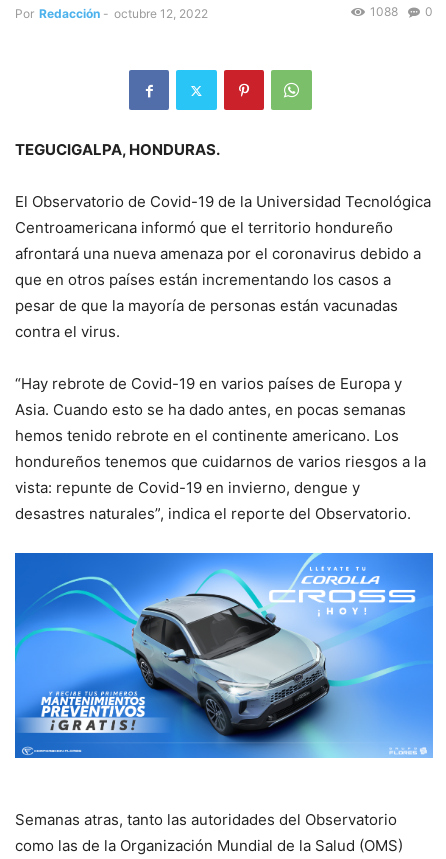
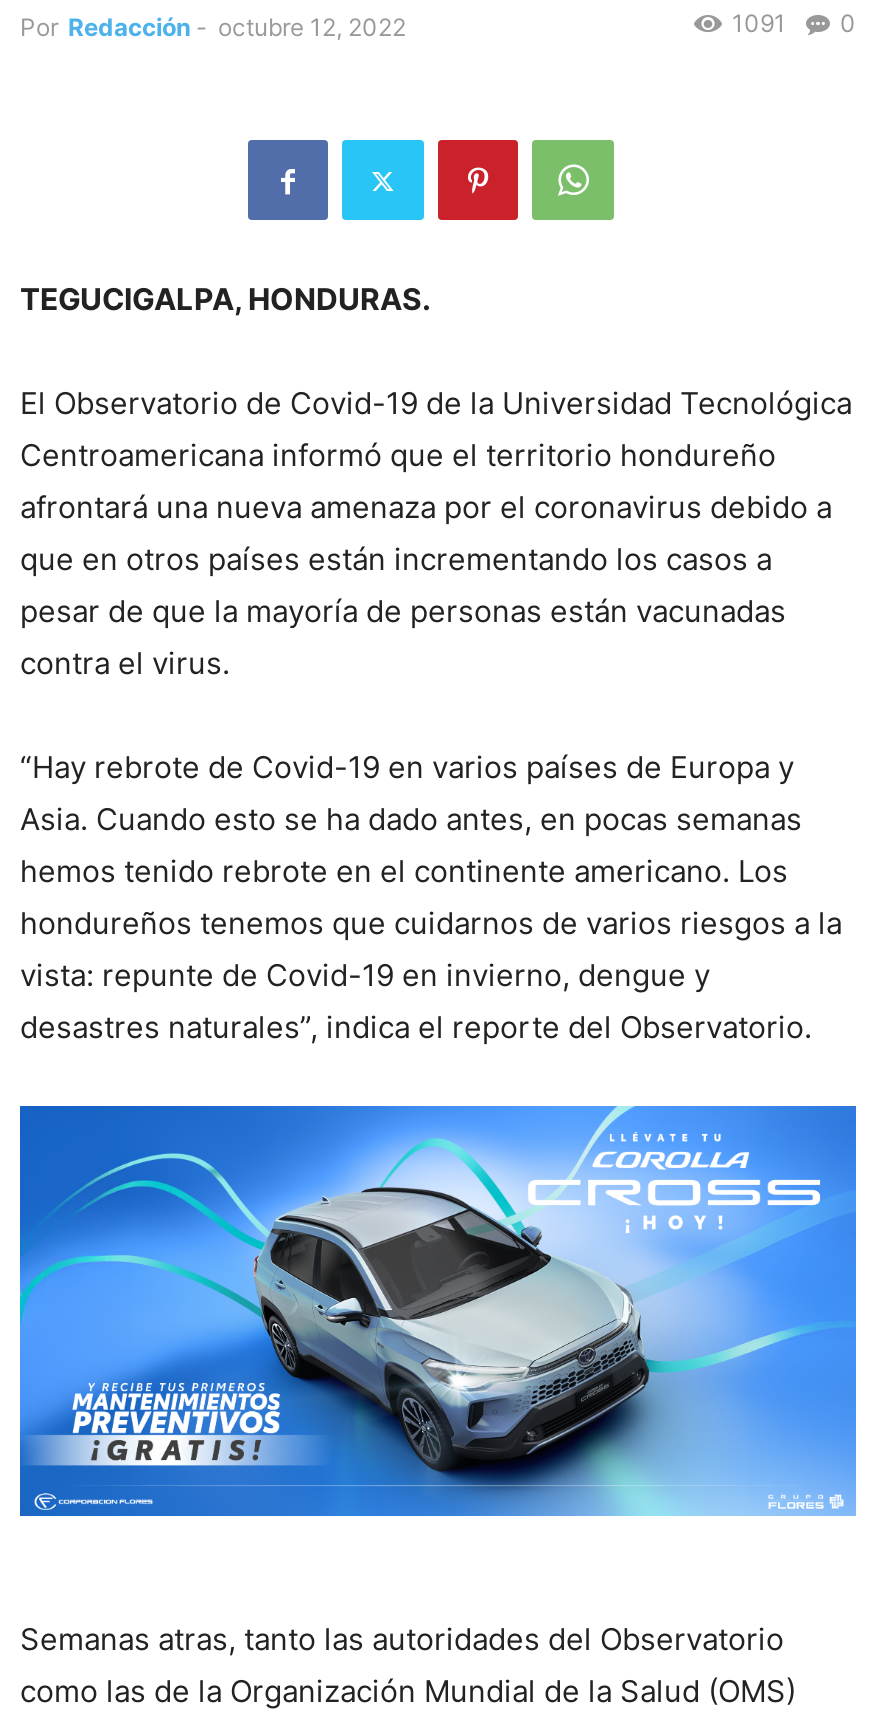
[370,4,433,19] 1088 0 -> [732,8,856,38] 1091 0

